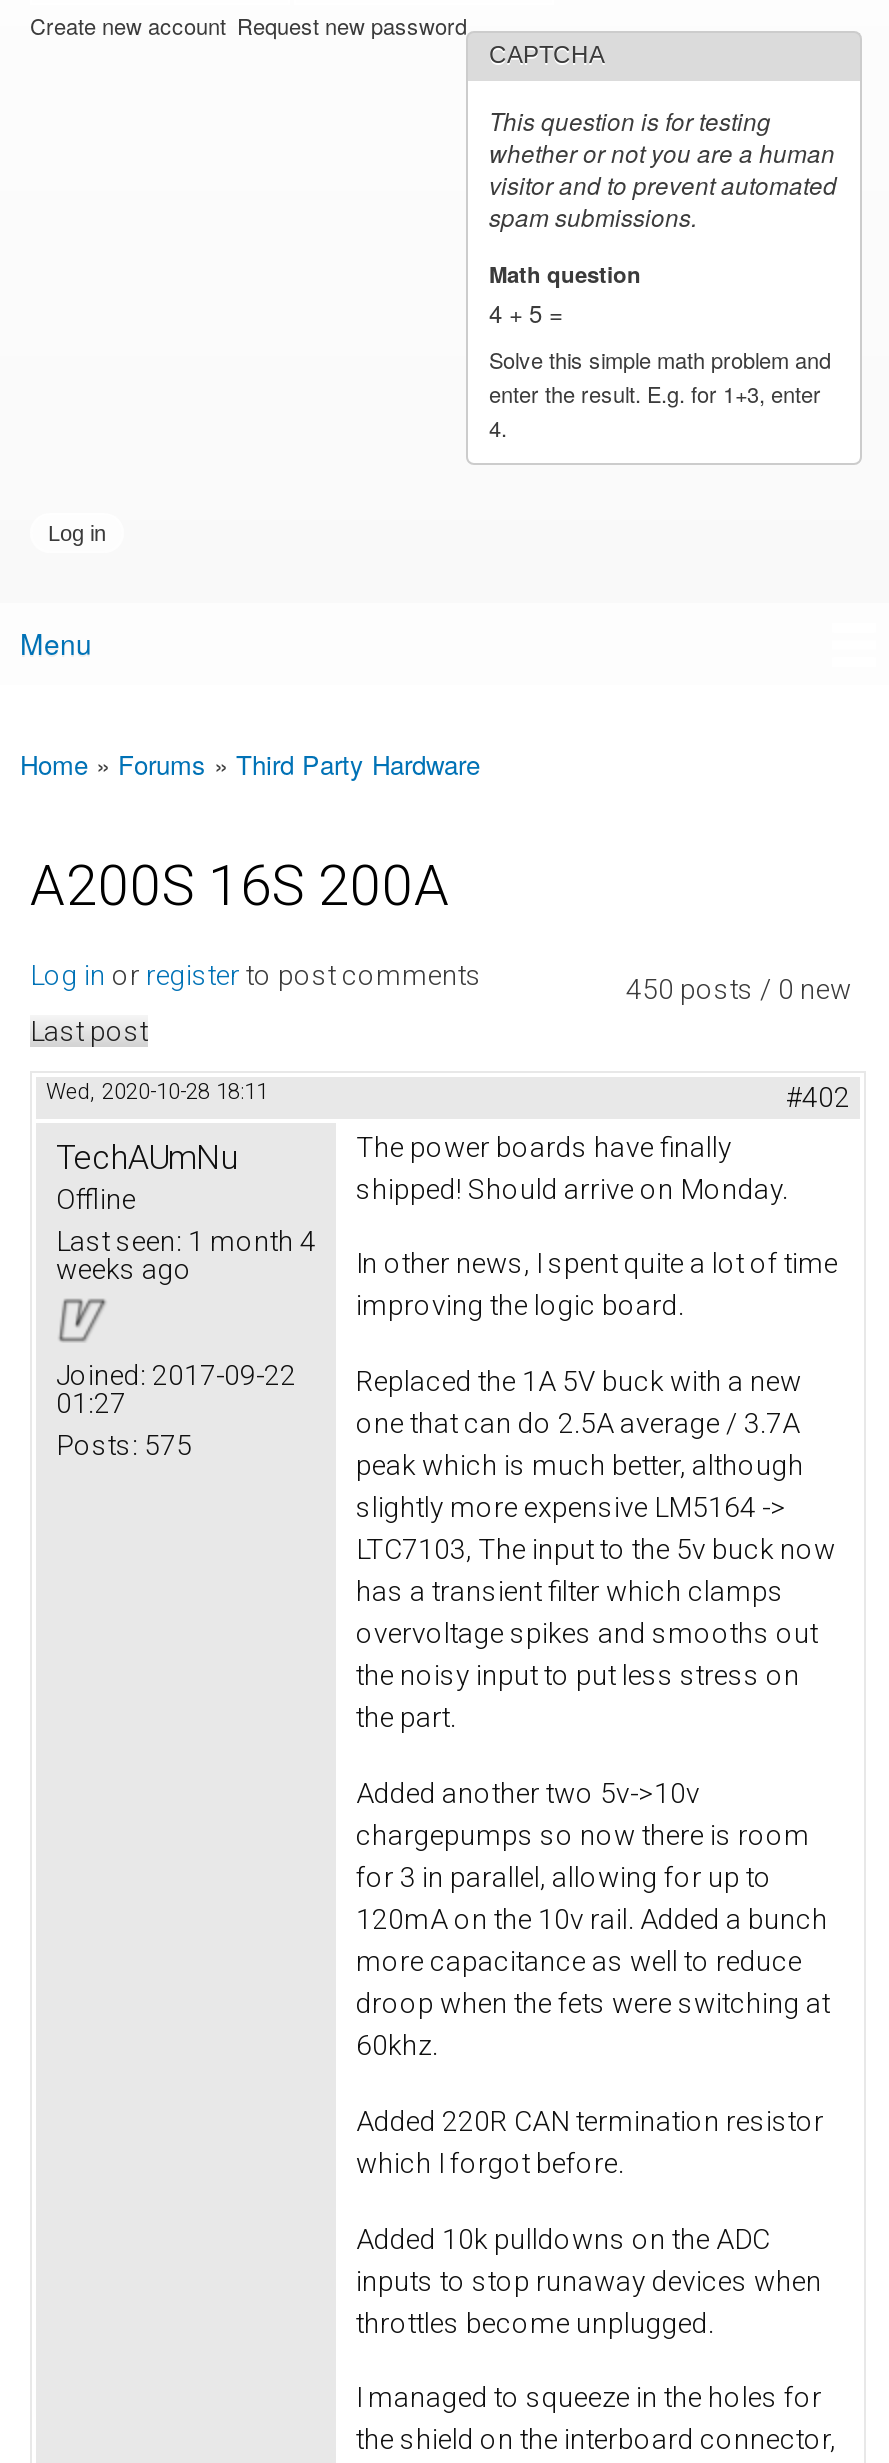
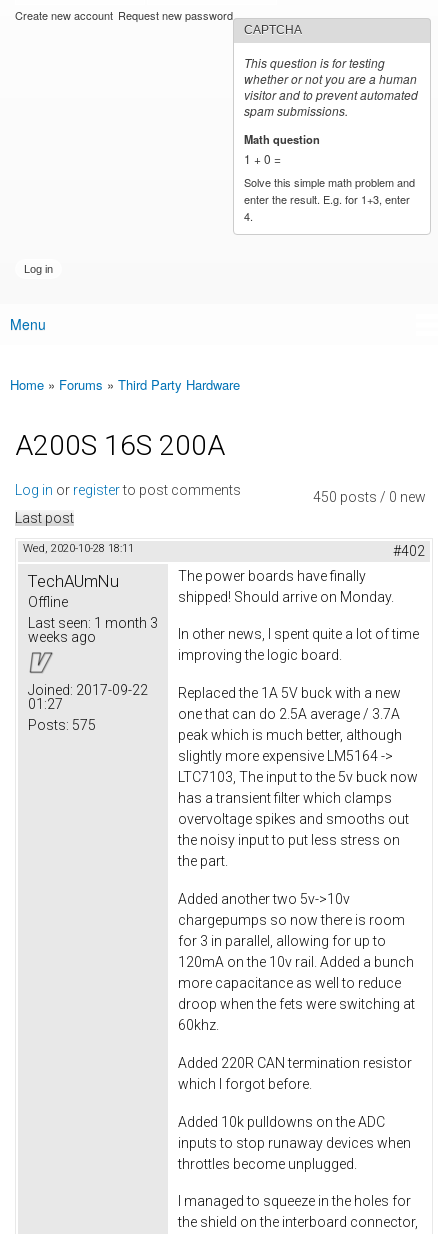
[489,295,569,329] 4 + 5 = -> [244,150,284,167] 1 + 0 =
[56,1224,316,1256] Last seen: 1 month 4 -> [28,615,158,631] Last seen: 1 month 3

